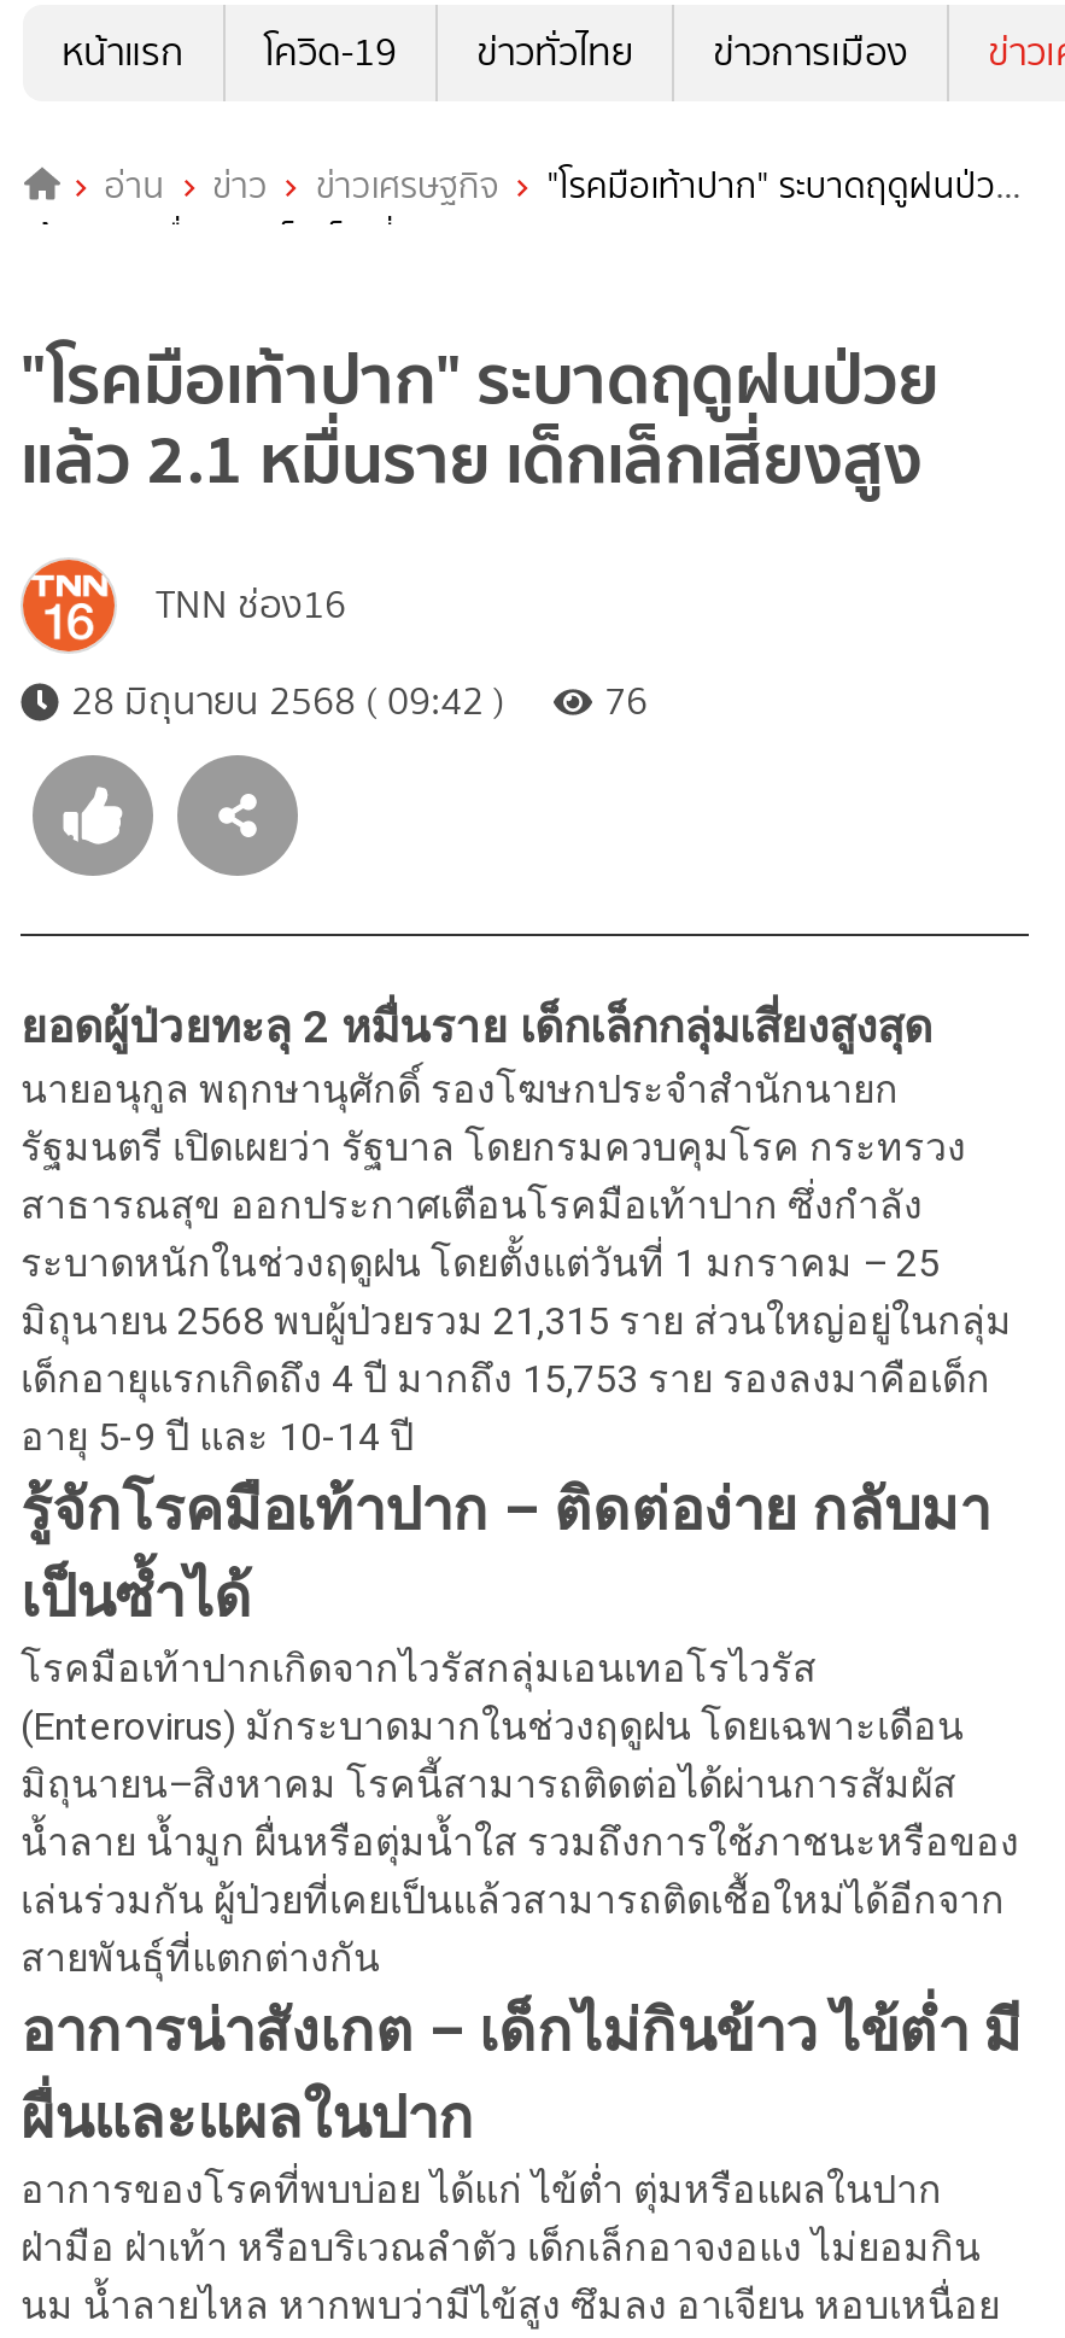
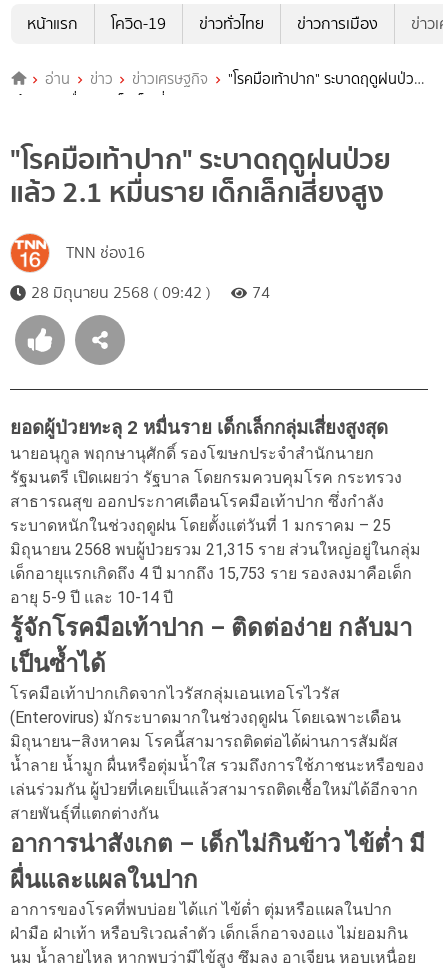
[71,673,648,728] 28 มิถุนายน 2568 ( 09:42 ) 76 -> [31,281,270,304] 28 มิถุนายน 2568 ( 09:42 ) 74

